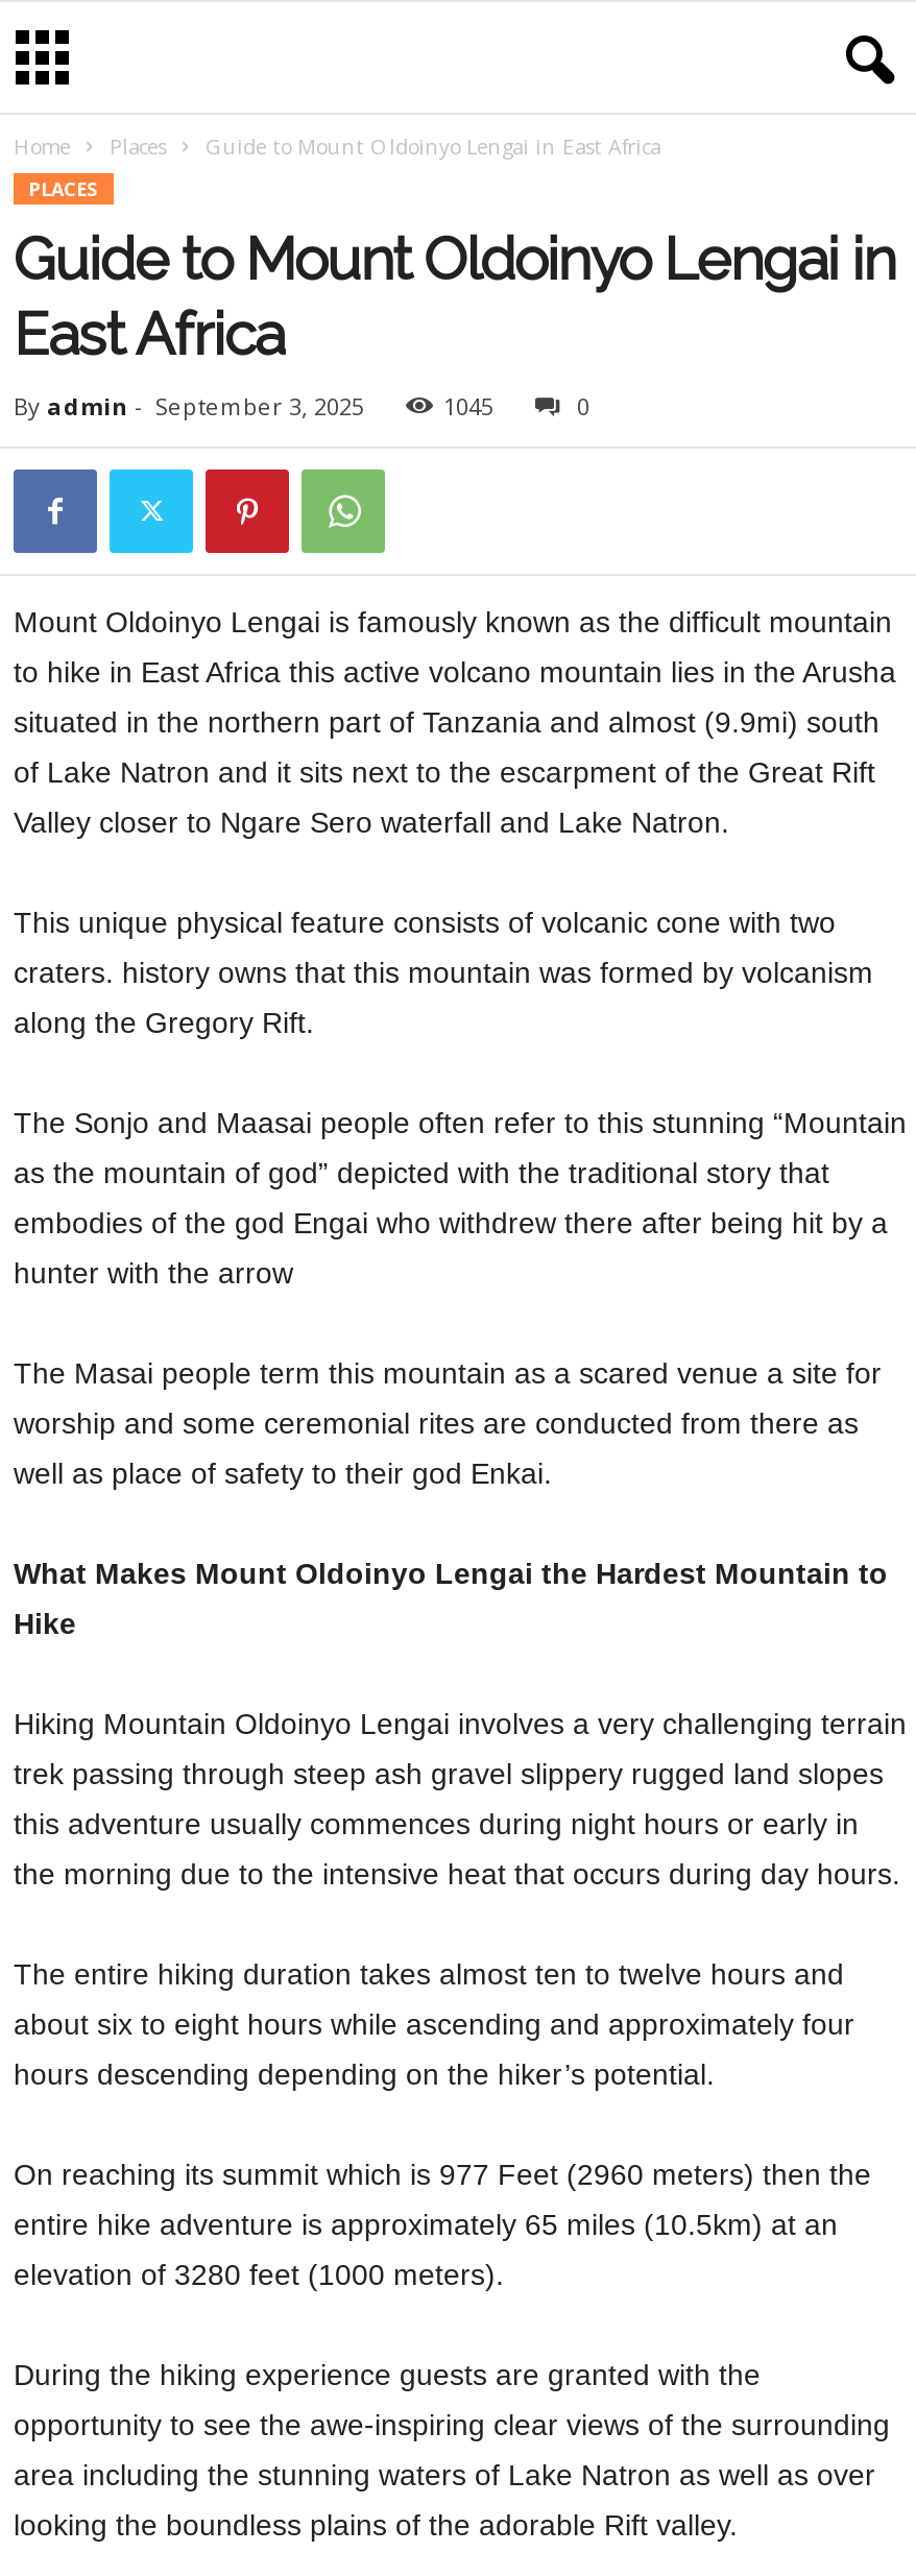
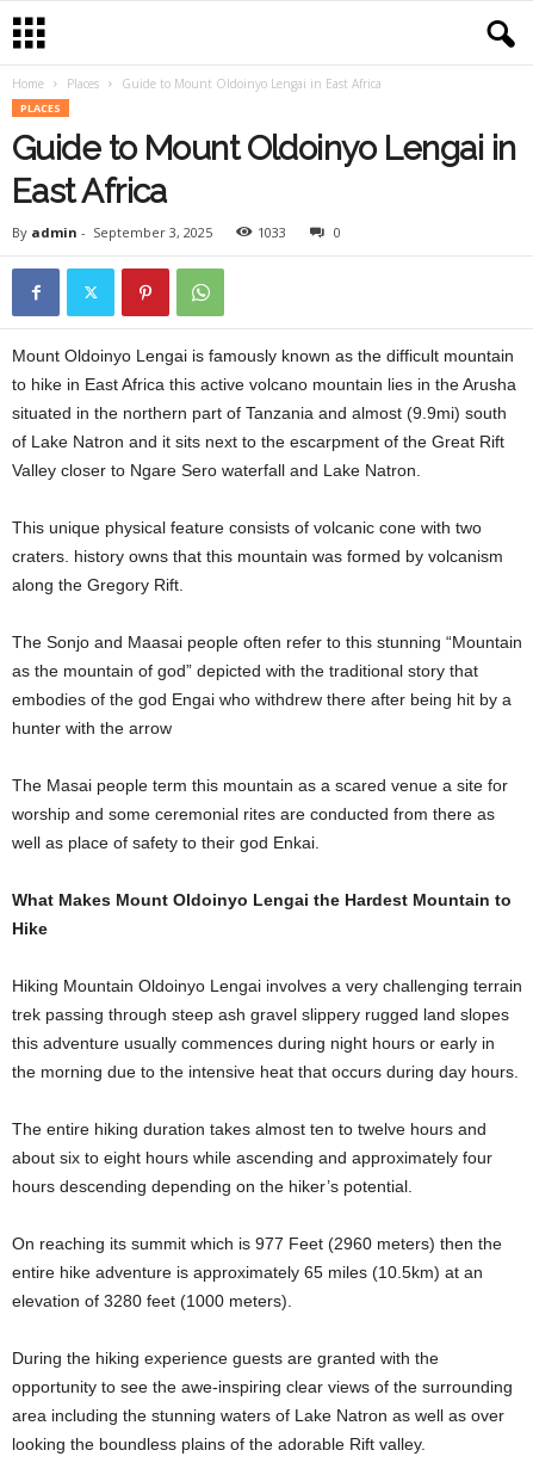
[443,390,493,422] 1045 -> [258,223,286,241] 1033

